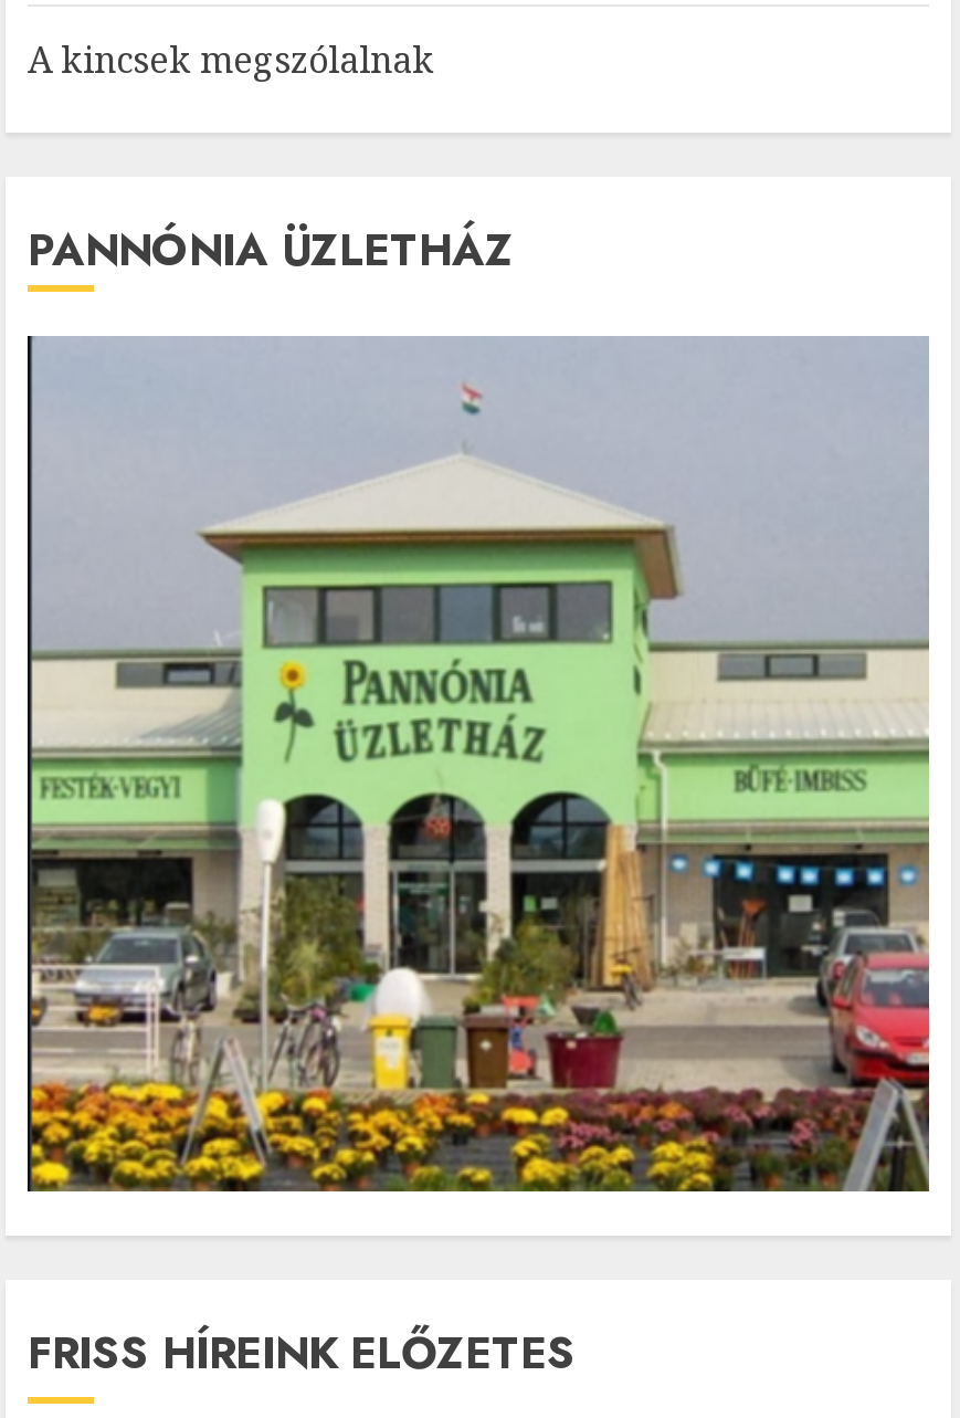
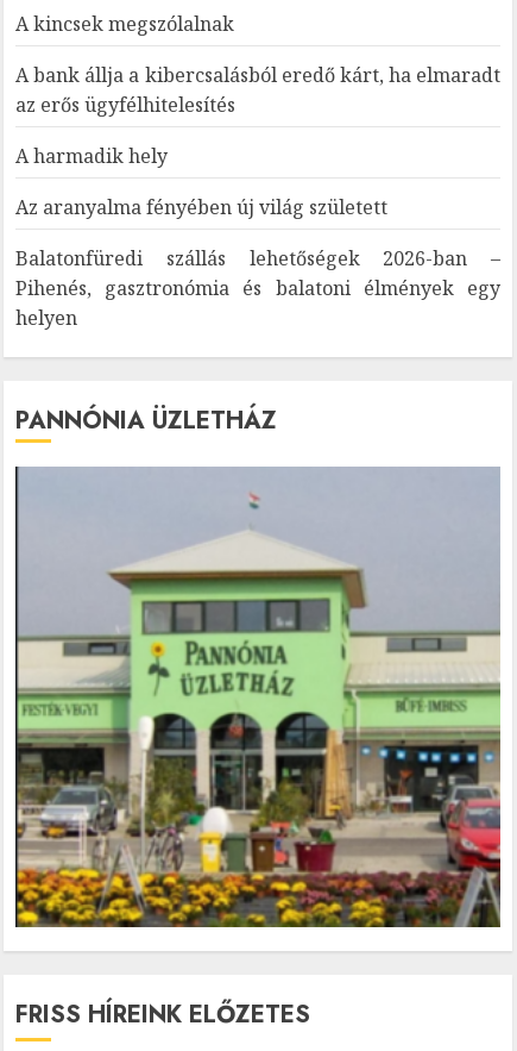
none -> [15,62,500,331] A bank állja a kibercsalásból eredő kárt, ha elmaradt | az erős ügyfélhitelesítés | A harmadik hely | Az aranyalma fényében új világ született | Balatonfüredi szállás lehetőségek 2026-ban – | Pihenés, gasztronómia és balatoni élmények egy | helyen

